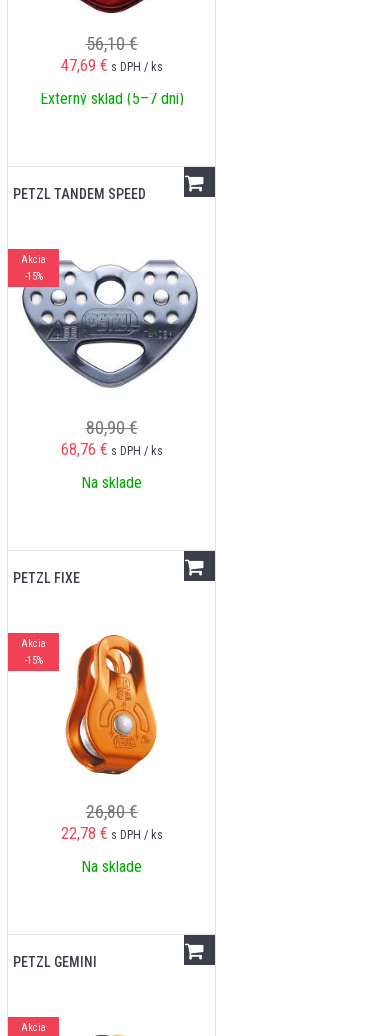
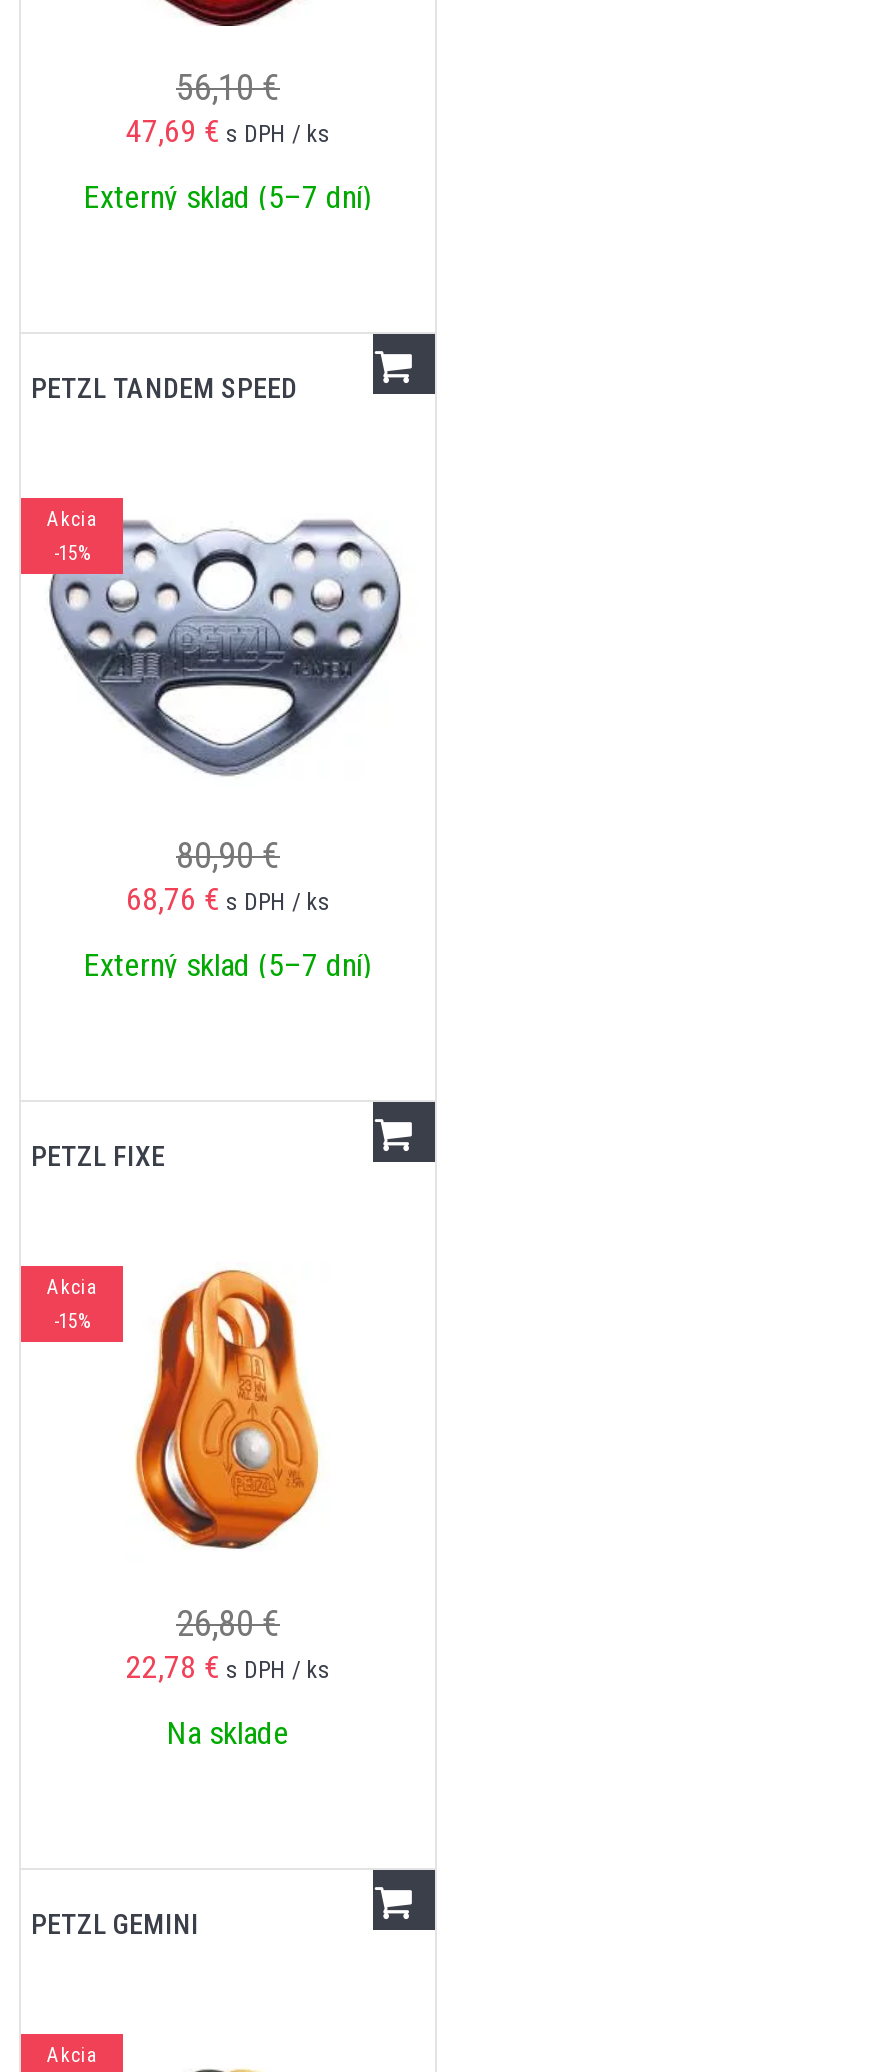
[81,473,142,492] Na sklade -> [84,946,372,984] Externý sklad (5–7 dní)

